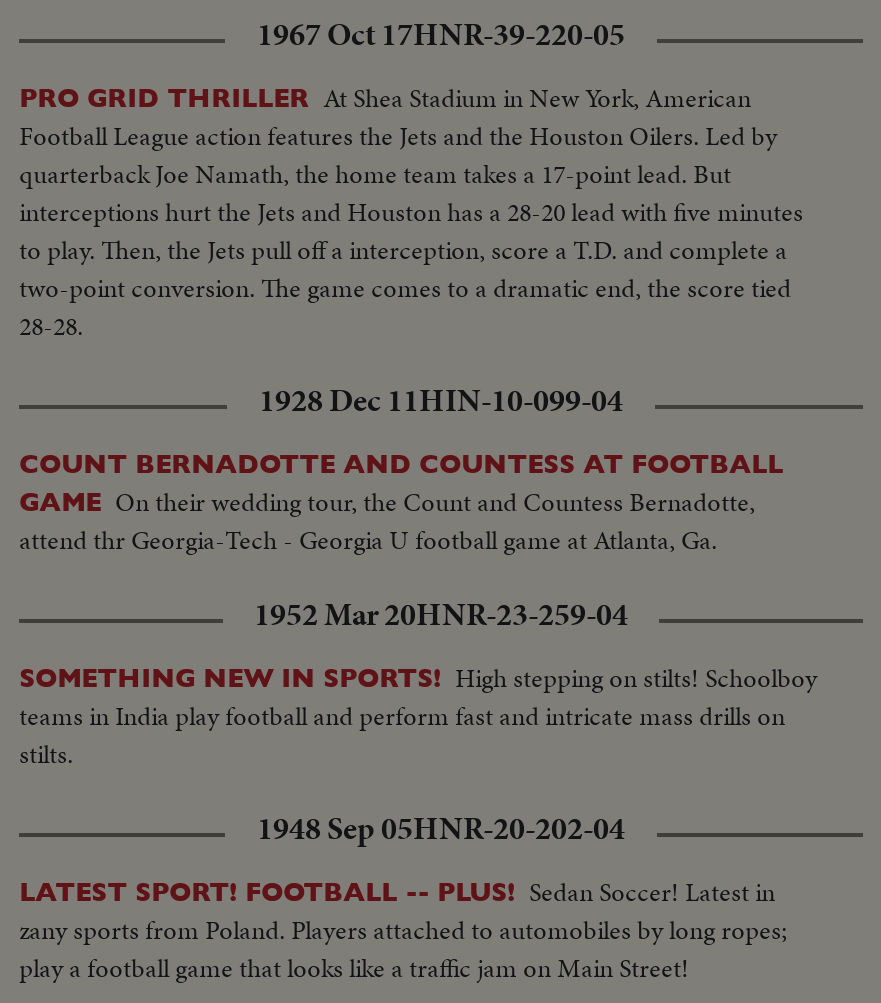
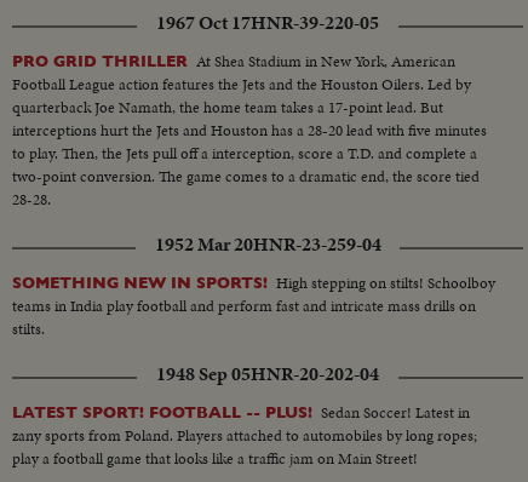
[19,380,783,560] 1928 Dec 11HIN-10-099-04 | COUNT BERNADOTTE AND COUNTESS AT FOOTBALL | GAME On their wedding tour, the Count and Countess Bernadotte, | attend thr Georgia-Tech - Georgia U football game at Atlanta, Ga. -> none

